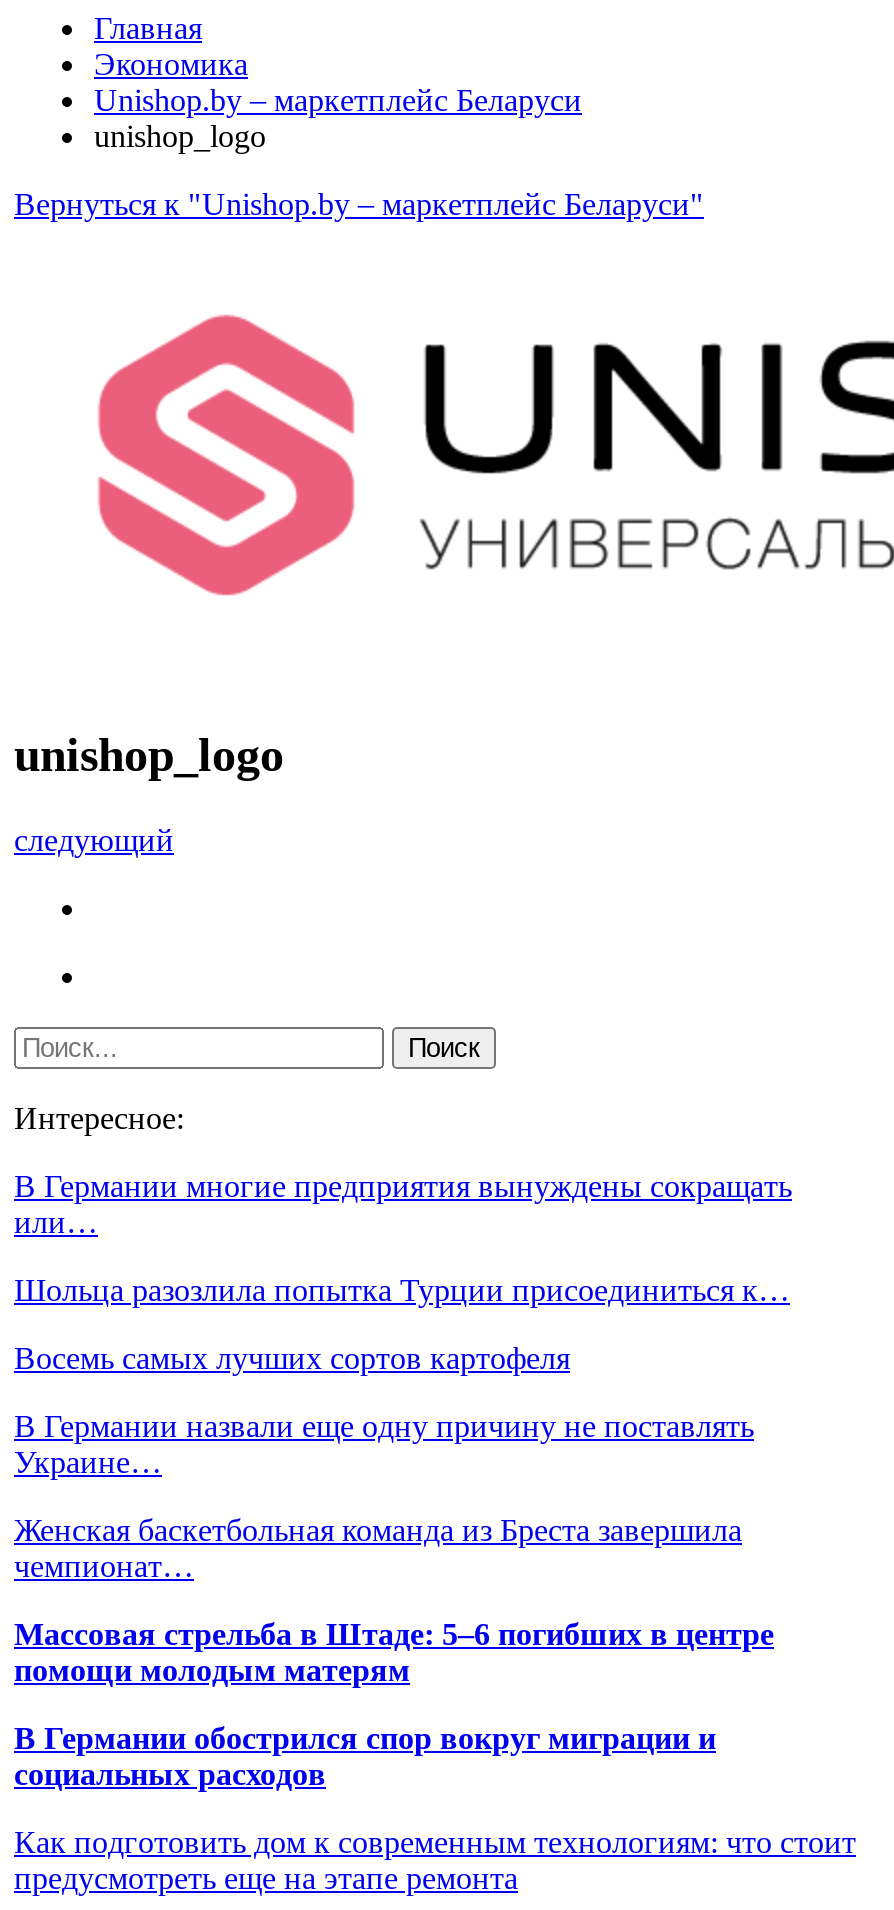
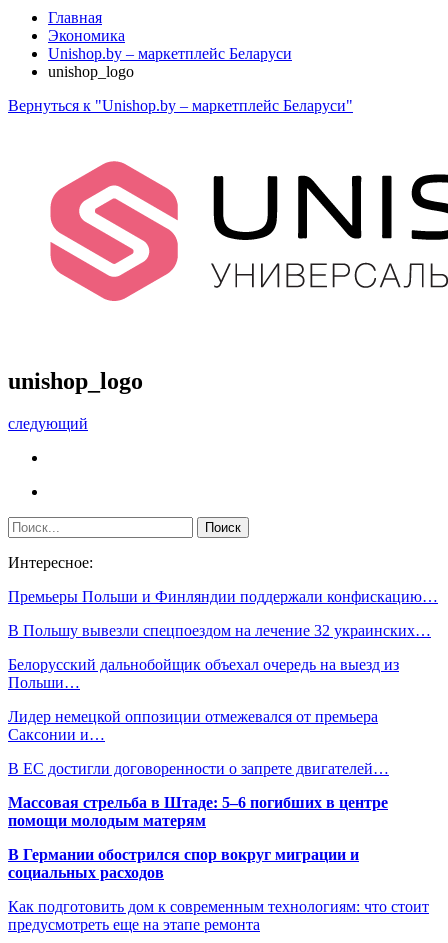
[14,1169,792,1239] В Германии многие предприятия вынуждены сокращать | или… -> [8,588,438,605] Премьеры Польши и Финляндии поддержали конфискацию…
[14,1273,790,1307] Шольца разозлила попытка Турции присоединиться к… -> [8,622,431,639] В Польшу вывезли спецпоездом на лечение 32 украинских…
[14,1341,570,1375] Восемь самых лучших сортов картофеля -> [8,656,399,691] Белорусский дальнобойщик объехал очередь на выезд из | Польши…
[14,1409,754,1479] В Германии назвали еще одну причину не поставлять | Украине… -> [8,708,378,743] Лидер немецкой оппозиции отмежевался от премьера | Саксонии и…
[14,1513,742,1583] Женская баскетбольная команда из Бреста завершила | чемпионат… -> [8,760,389,777] В ЕС достигли договоренности о запрете двигателей…

